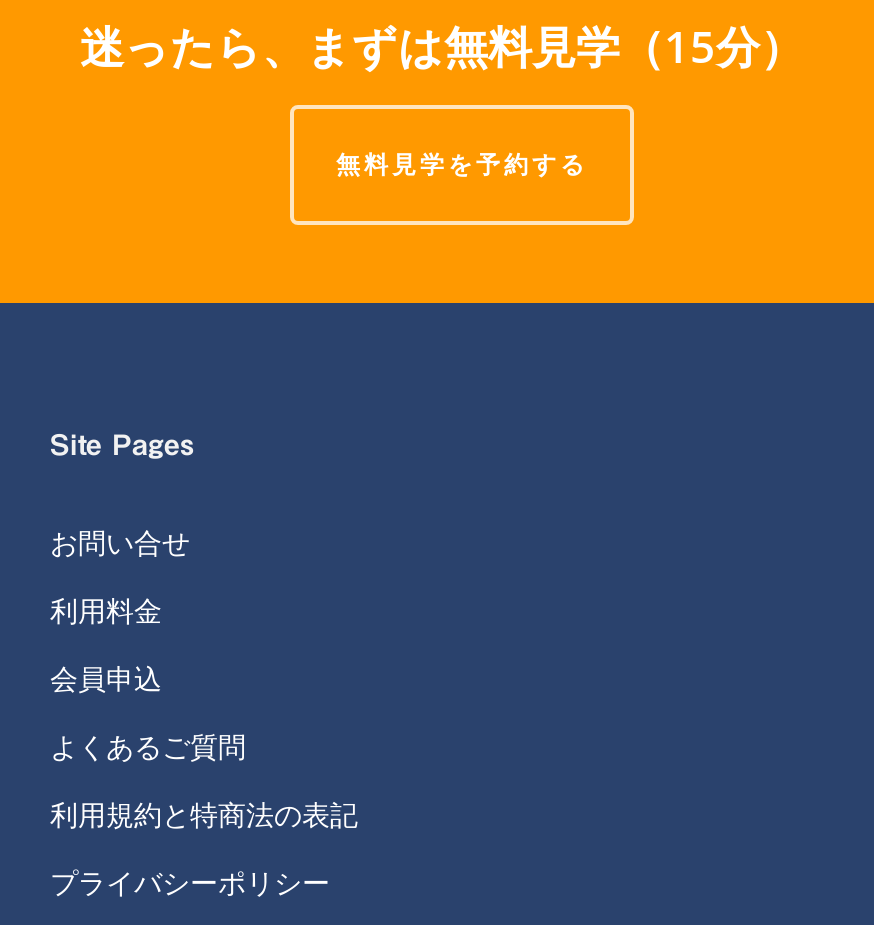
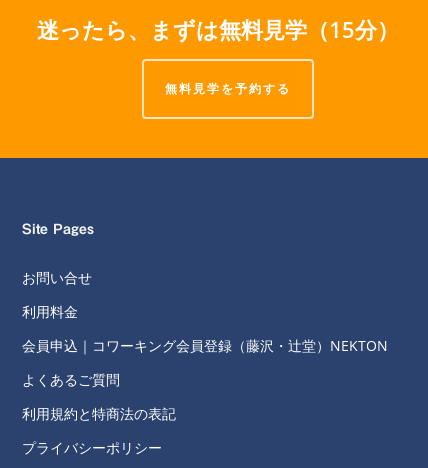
[50,660,162,698] 会員申込 -> [22,336,388,355] 会員申込｜コワーキング会員登録（藤沢・辻堂）NEKTON

